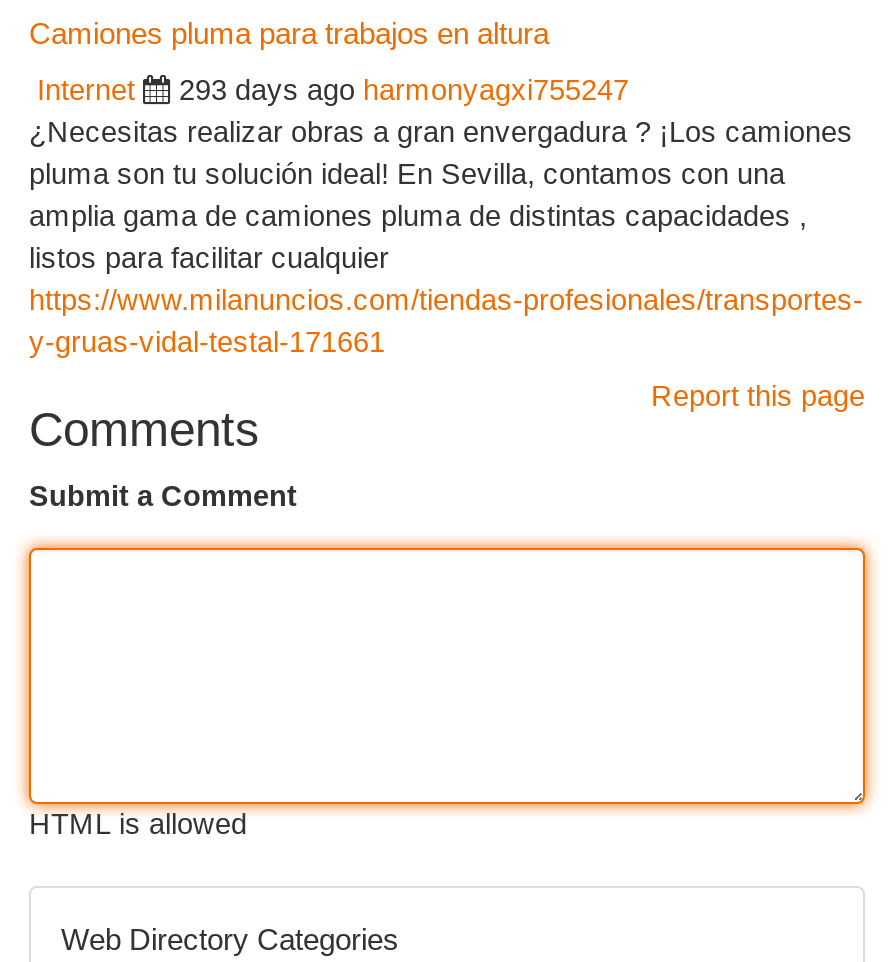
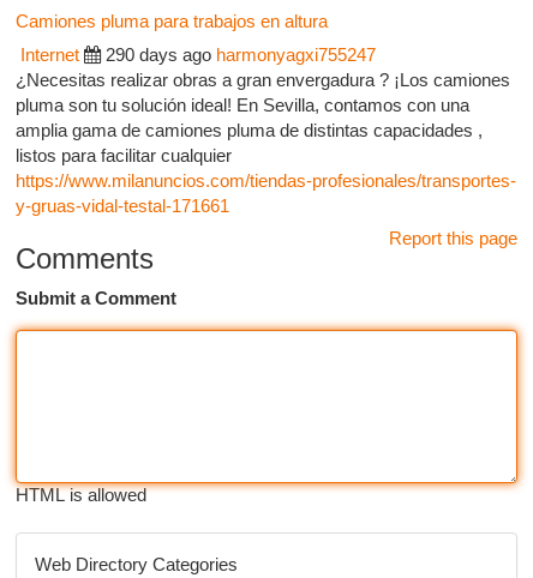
[179,74,629,106] 293 days ago harmonyagxi755247 -> [106,46,376,65] 290 days ago harmonyagxi755247

